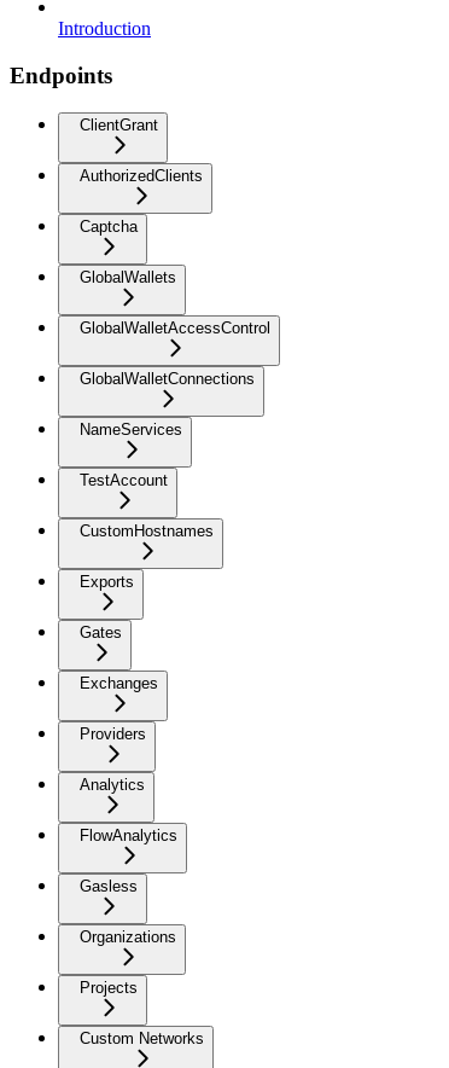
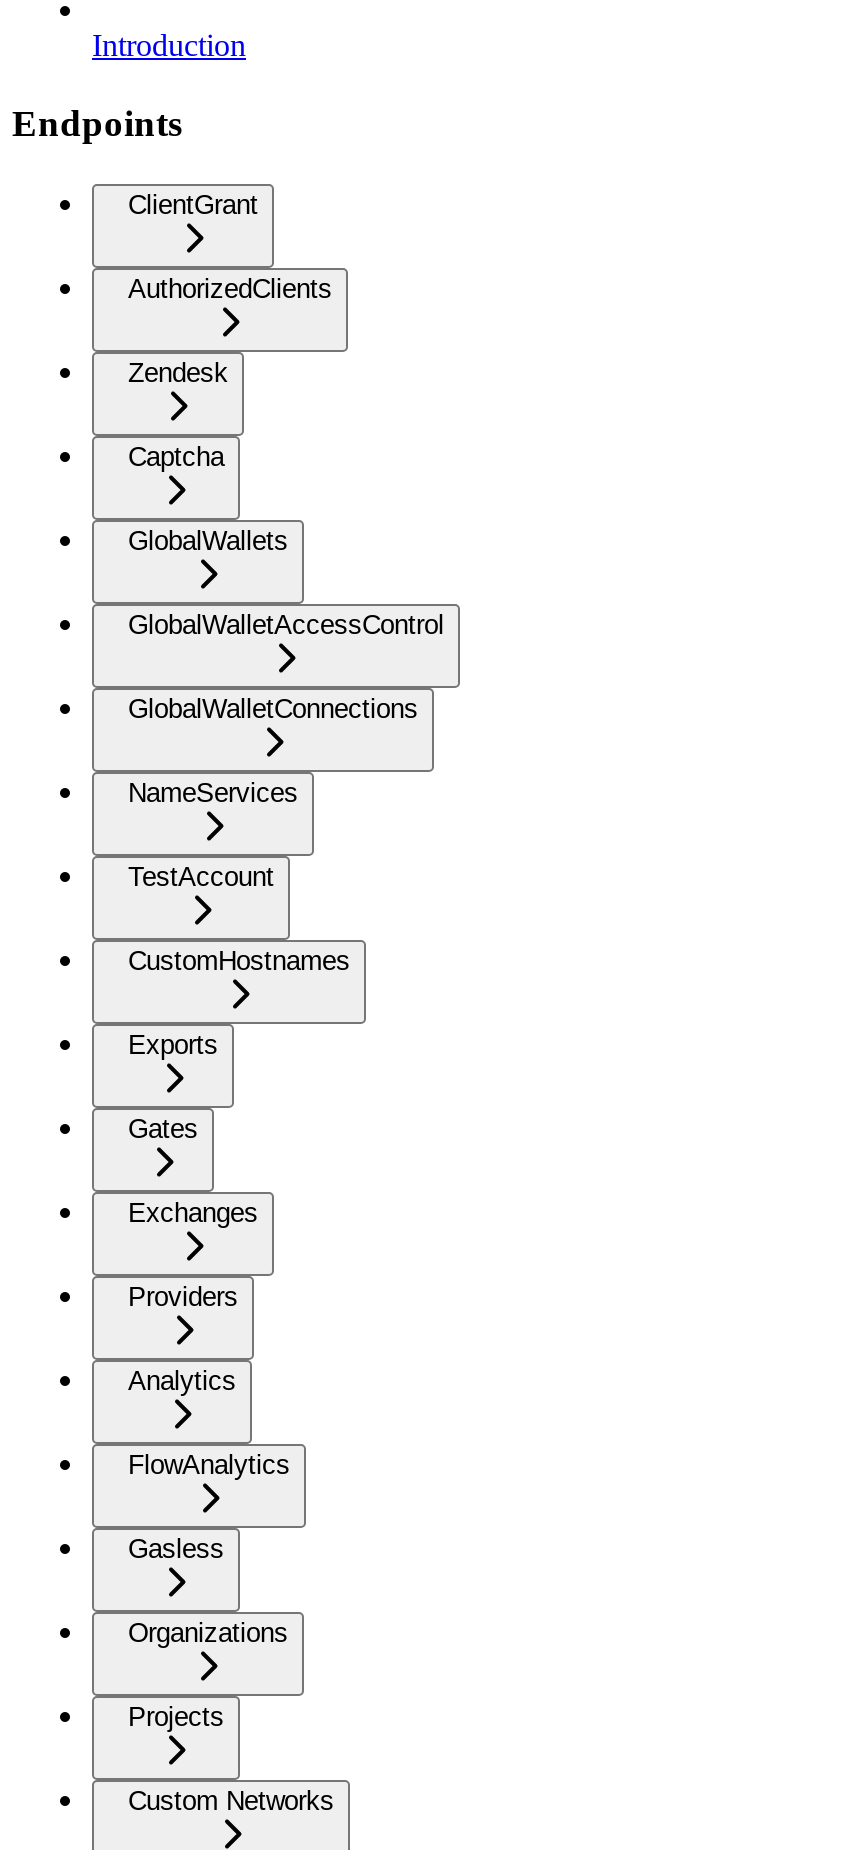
none -> [128,357,228,387] Zendesk

